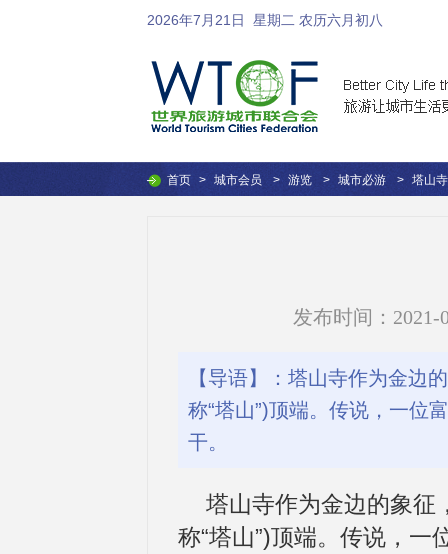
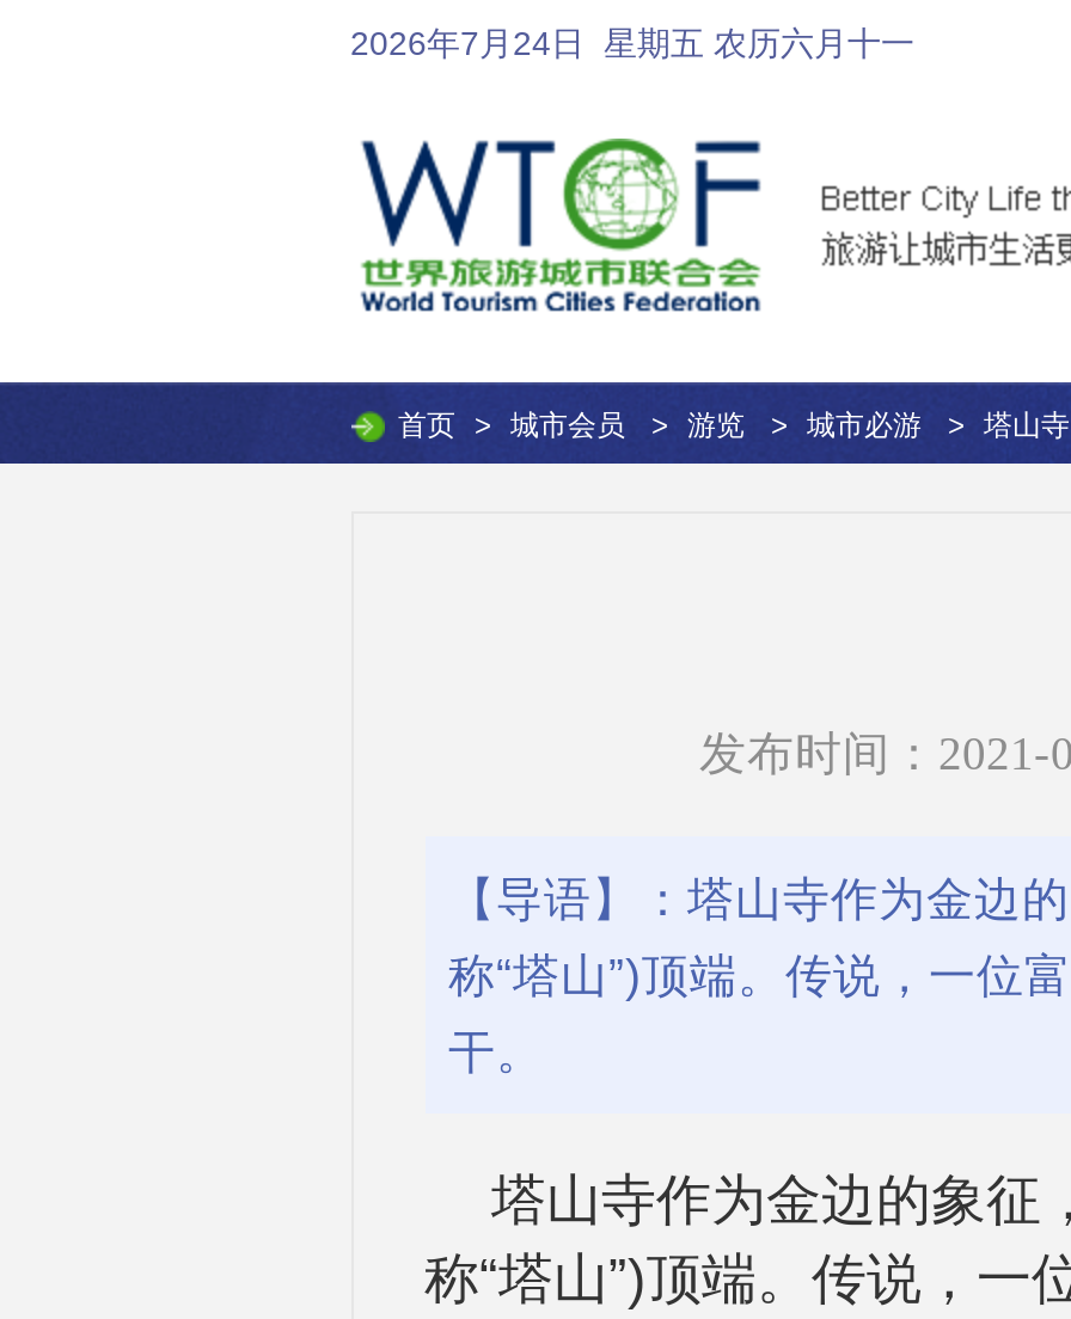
[146,12,382,28] 2026年7月21日 星期二 农历六月初八 -> [350,24,914,62] 2026年7月24日 星期五 农历六月十一

